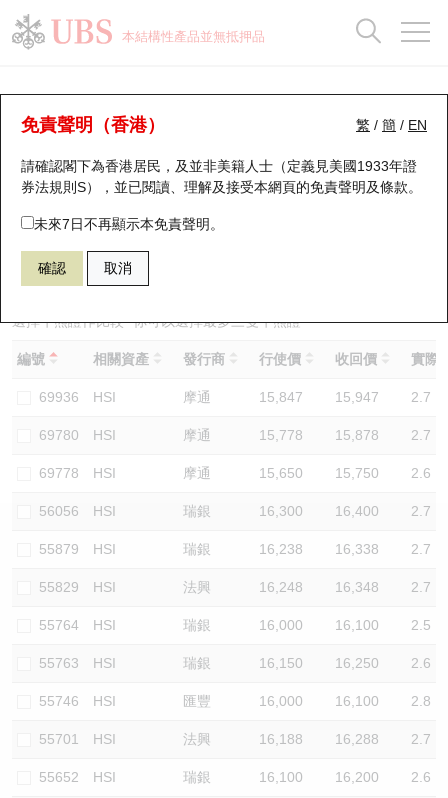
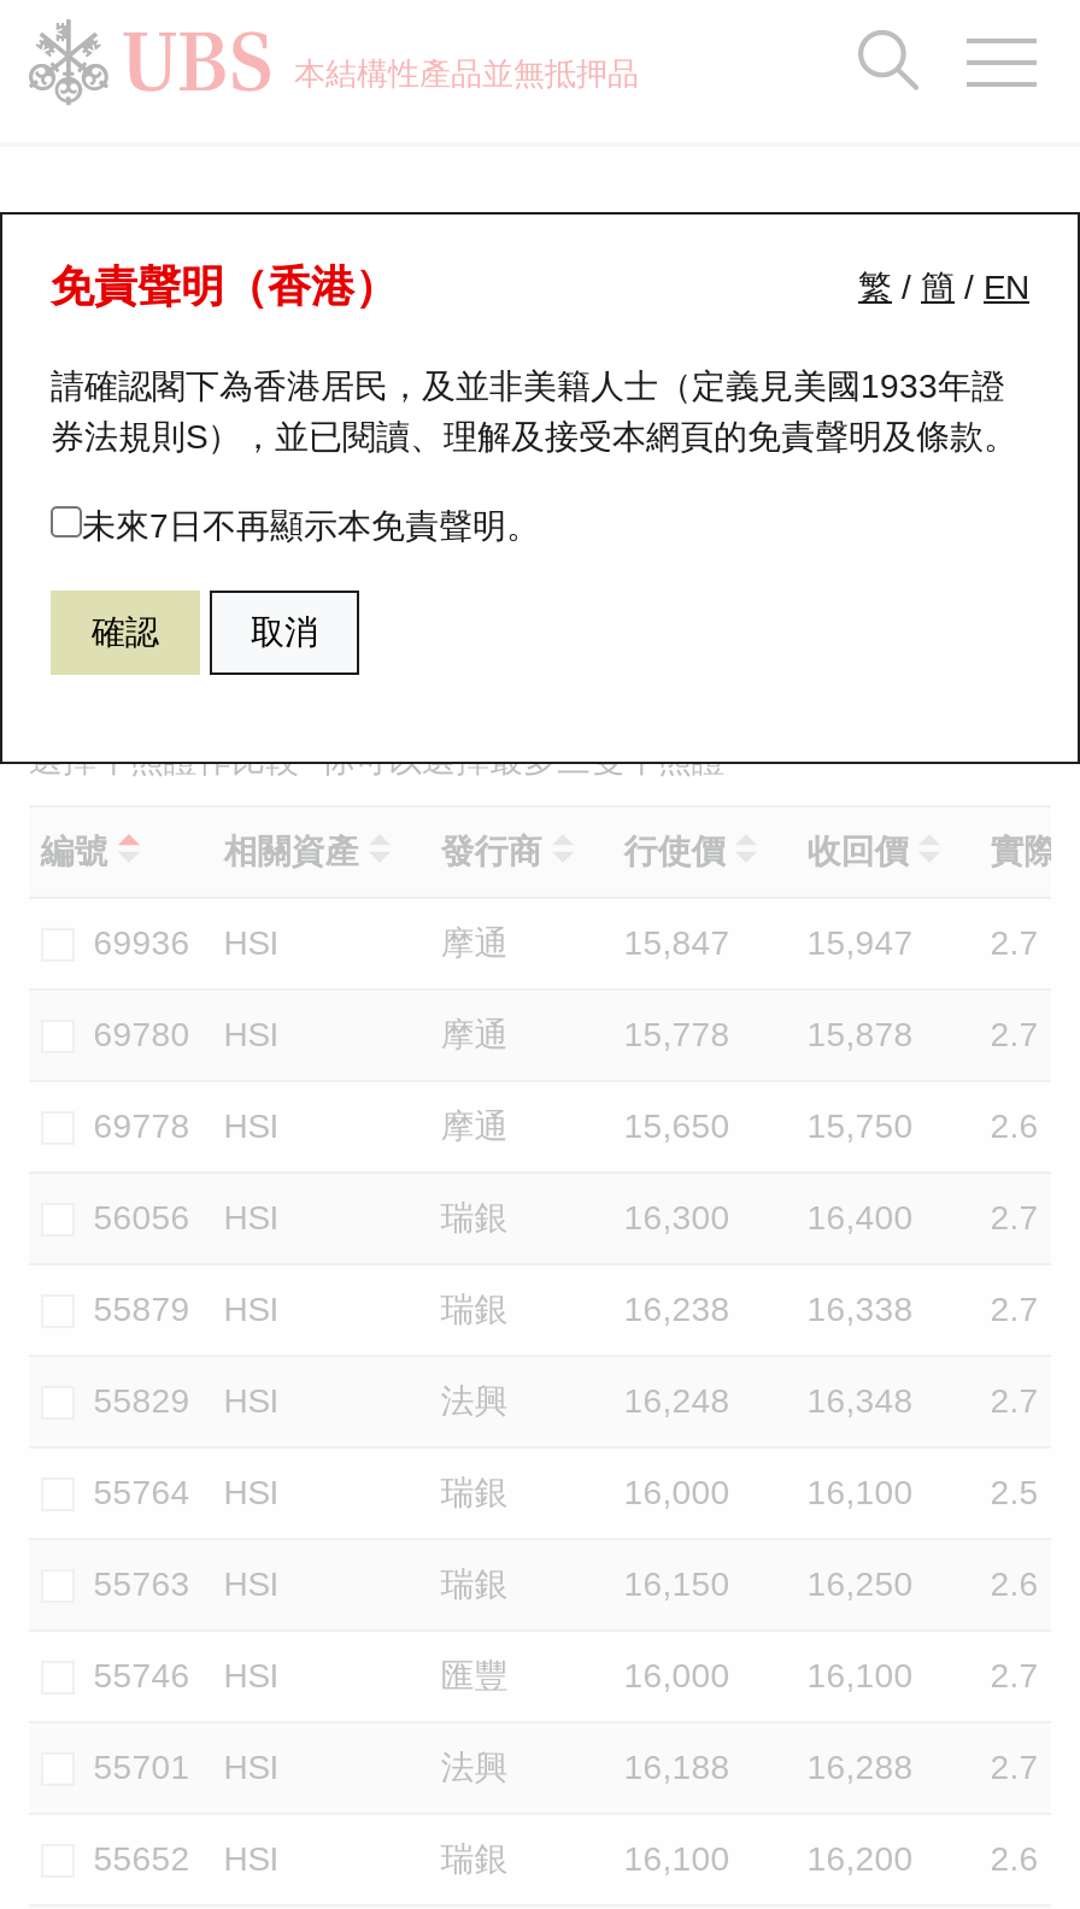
[259,693,431,709] 16,000 16,100 2.8 -> [624,1656,1039,1694] 16,000 16,100 2.7

